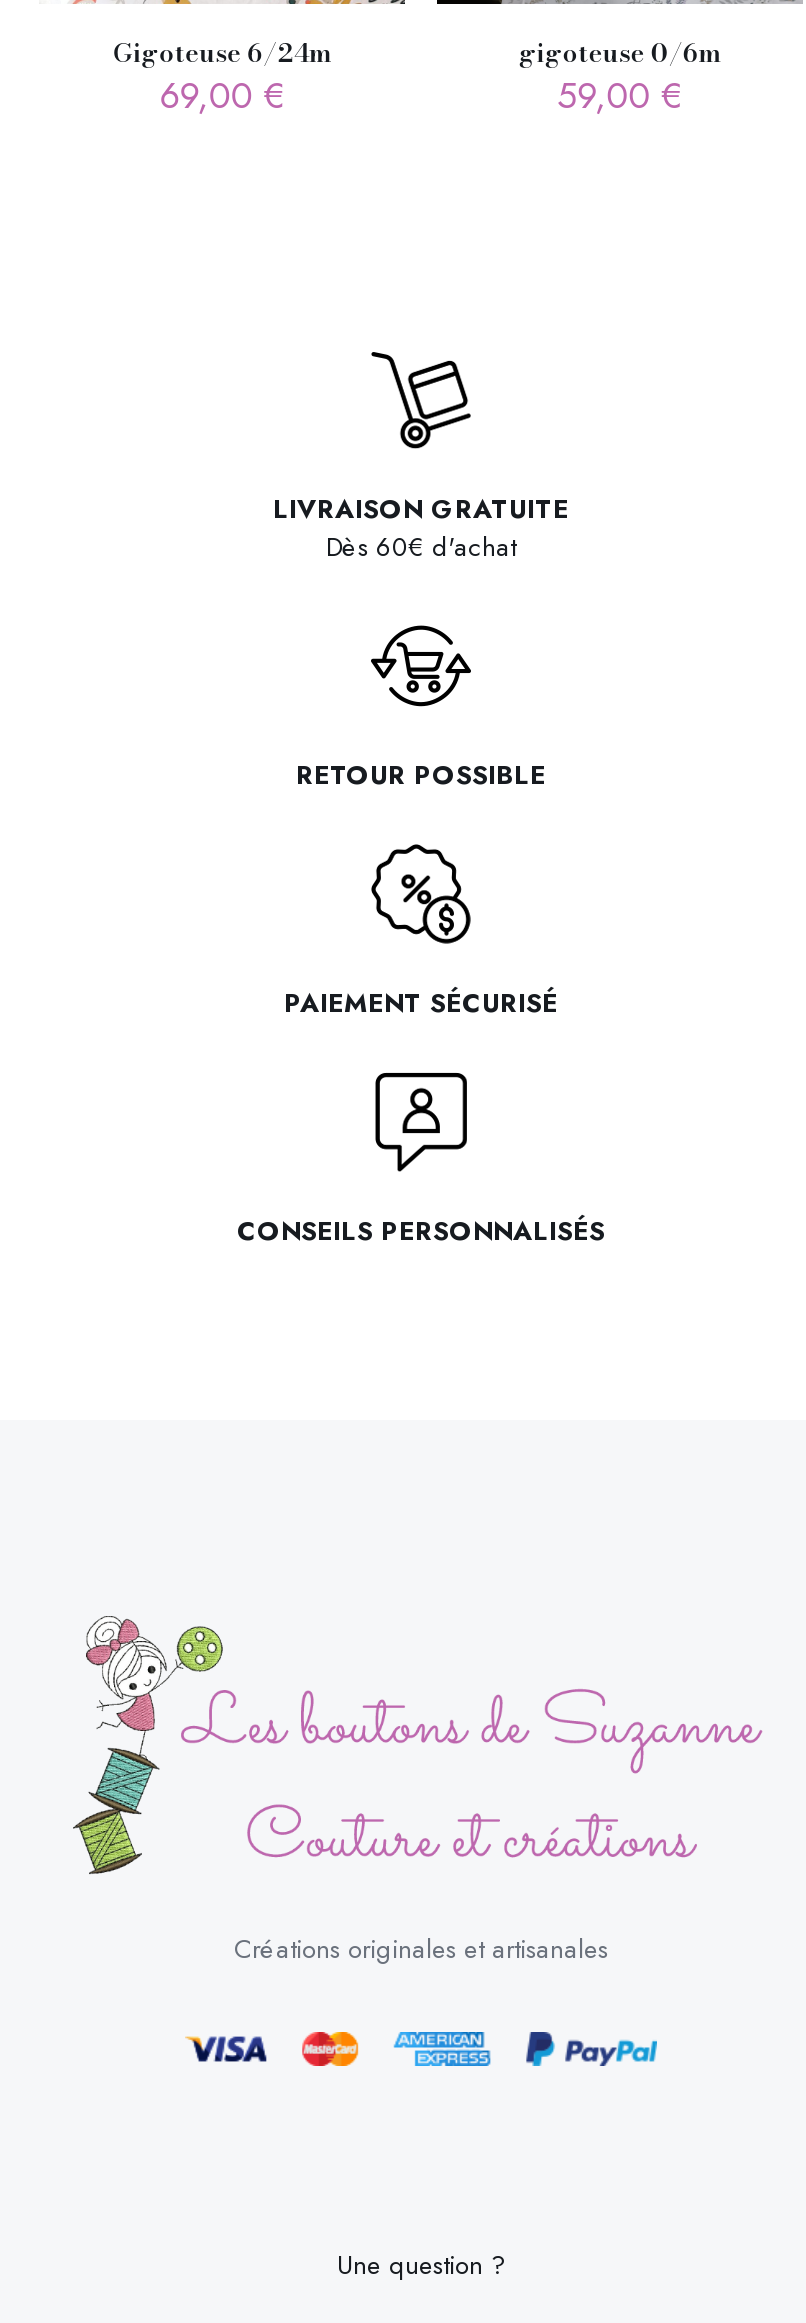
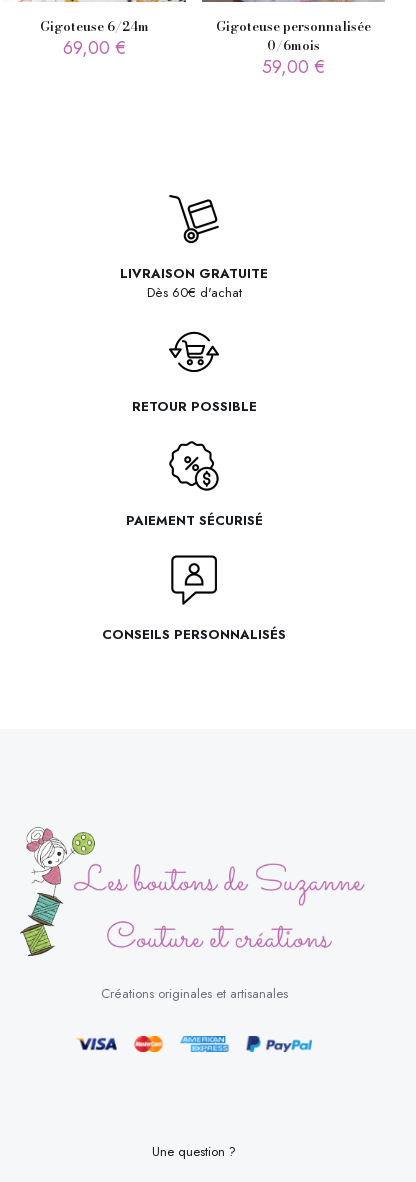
[519,33,721,73] gigoteuse 0/6m -> [216,16,371,55] Gigoteuse personnalisée | 0/6mois

